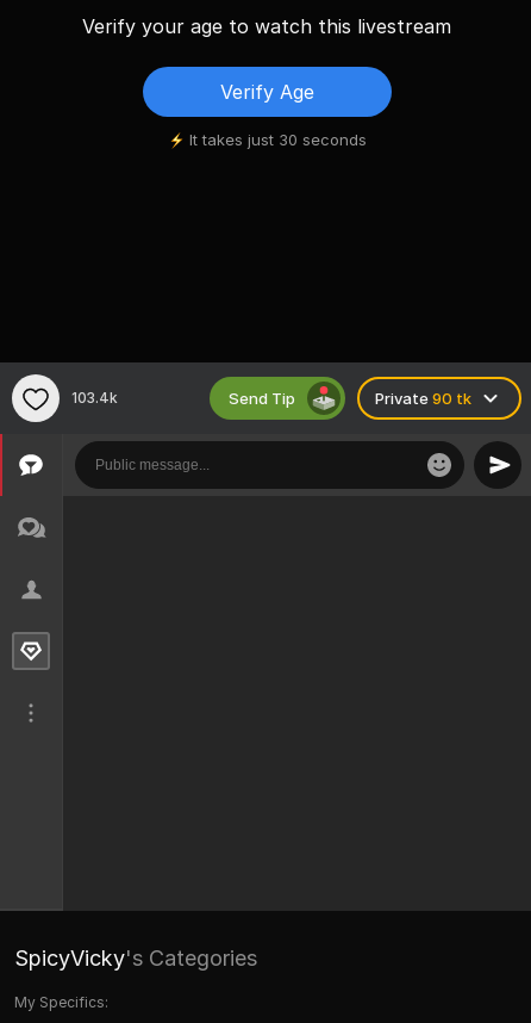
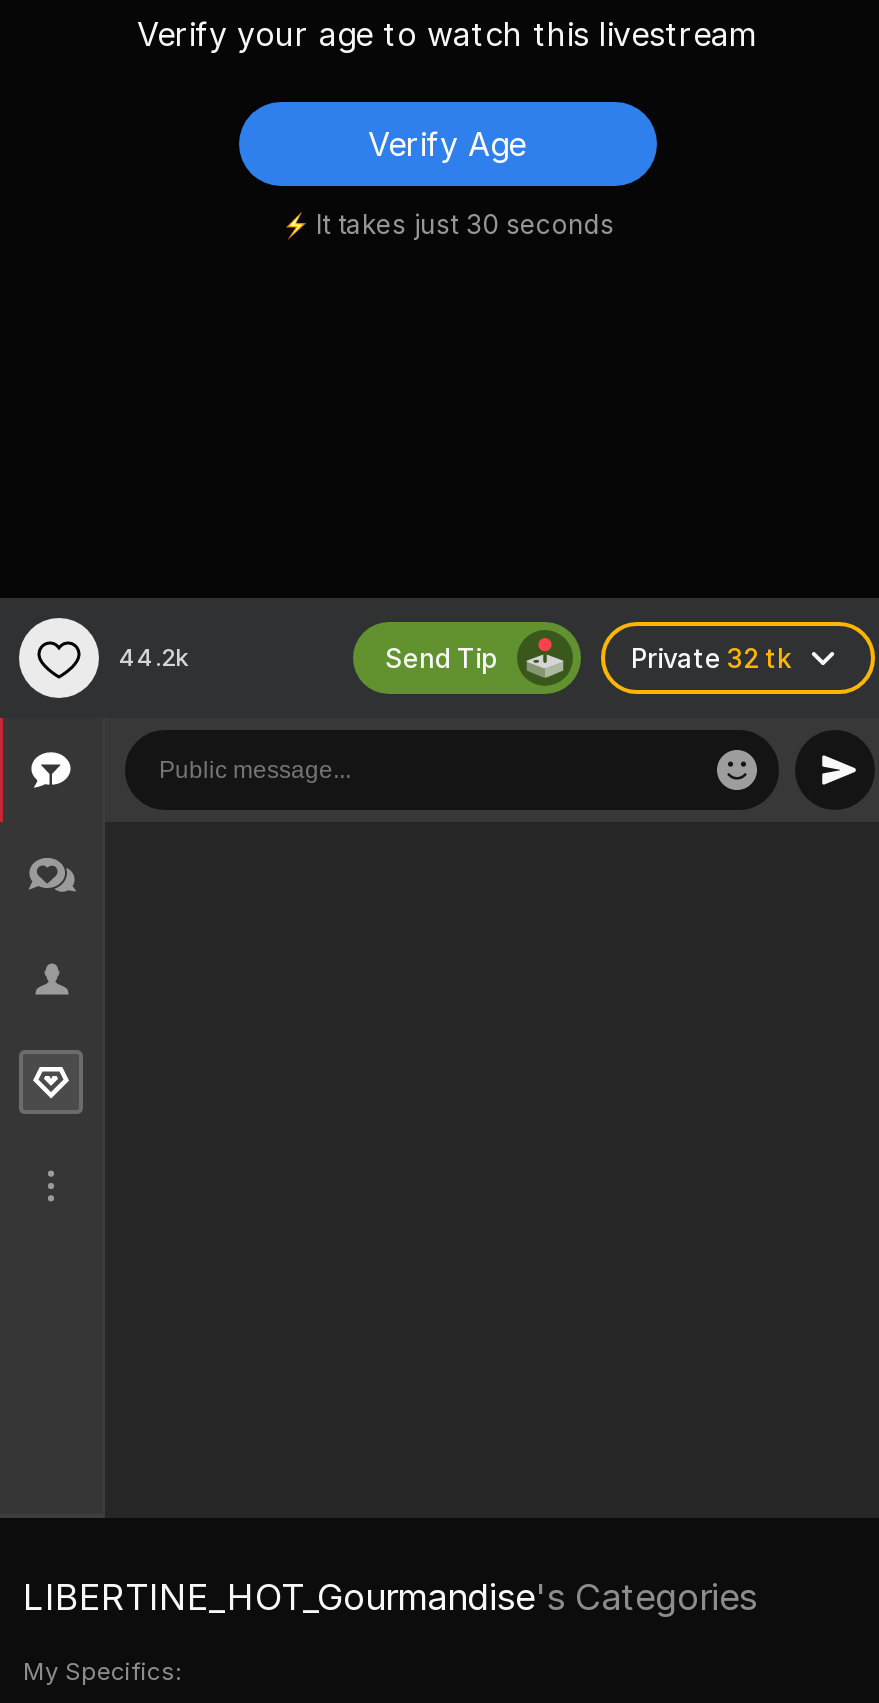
[71,389,471,408] 103.4k | Private 90 tk -> [119,643,791,675] 44.2k | Private 32 tk
[14,946,257,971] SpicyVicky's Categories -> [23,1577,757,1619] LIBERTINE_HOT_Gourmandise's Categories

